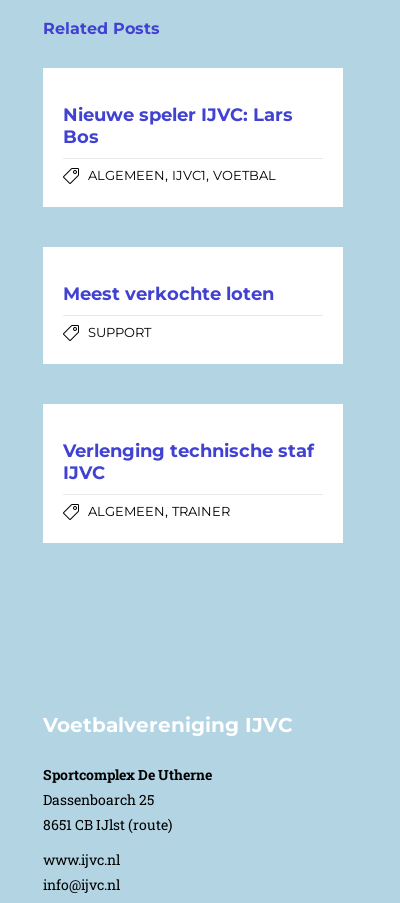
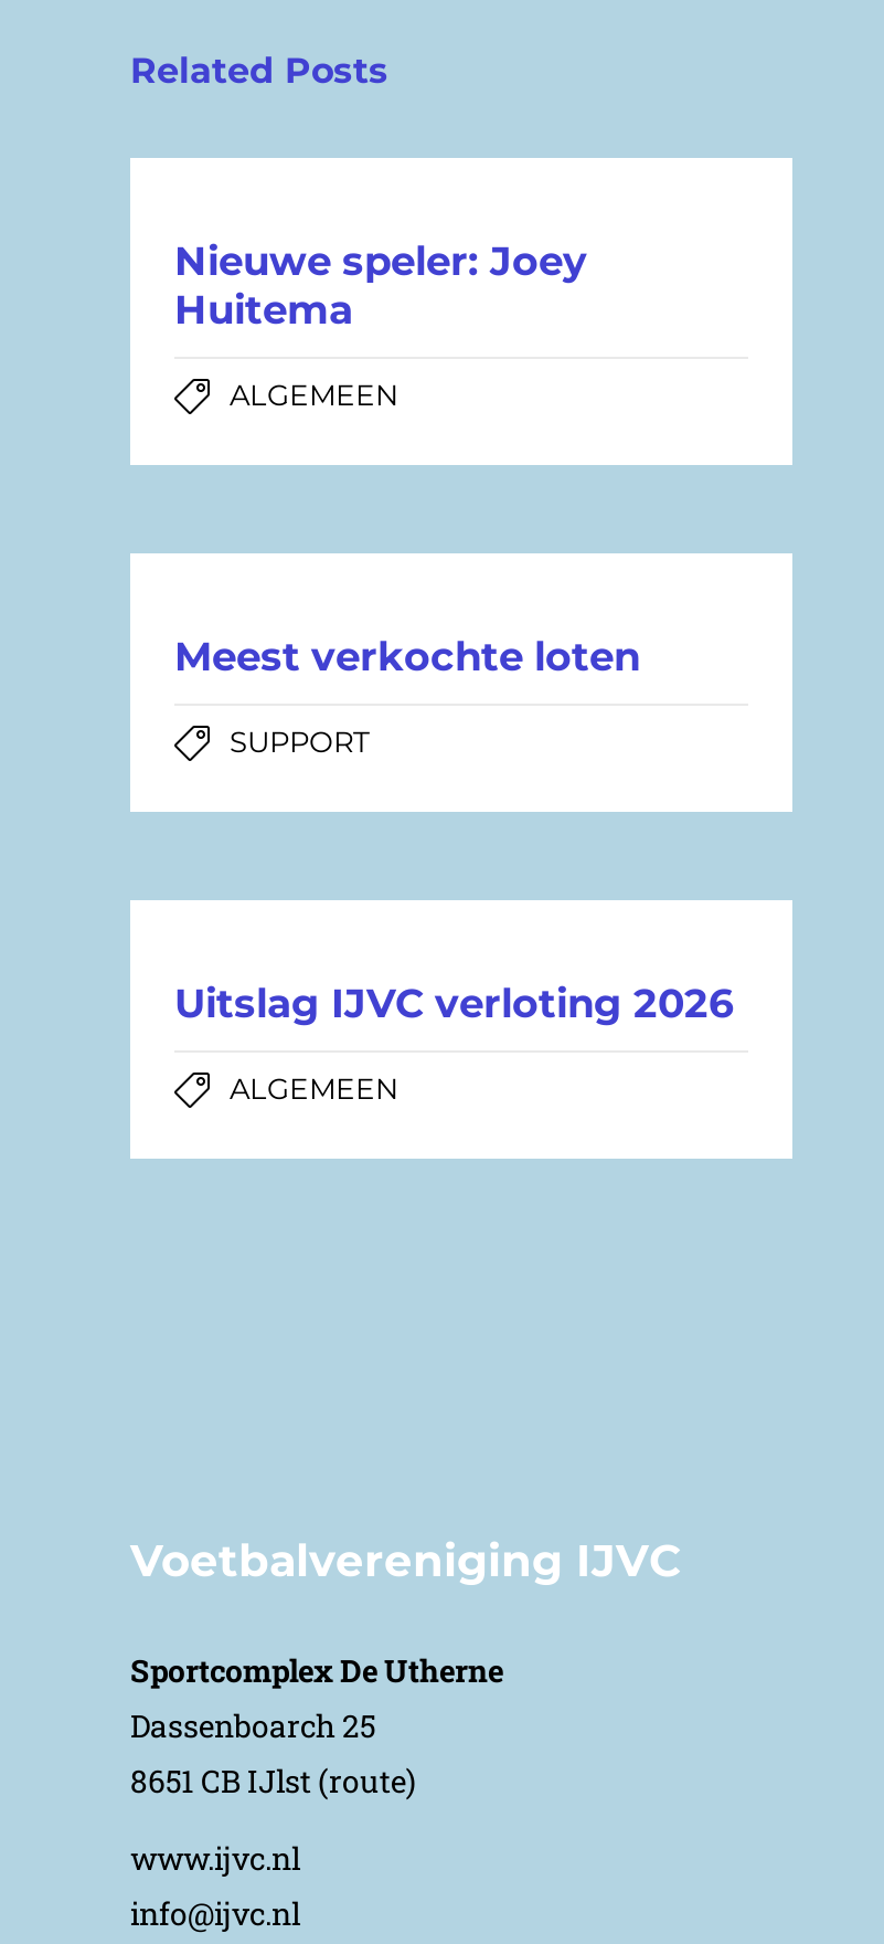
[63,104,293,148] Nieuwe speler IJVC: Lars | Bos -> [174,238,587,335] Nieuwe speler: Joey | Huitema
[88,166,276,184] ALGEMEEN, IJVC1, VOETBAL -> [230,377,400,413] ALGEMEEN
[63,440,314,484] Verlenging technische staf | IJVC -> [174,980,733,1029] Uitslag IJVC verloting 2026
[88,502,230,520] ALGEMEEN, TRAINER -> [230,1071,400,1106] ALGEMEEN

